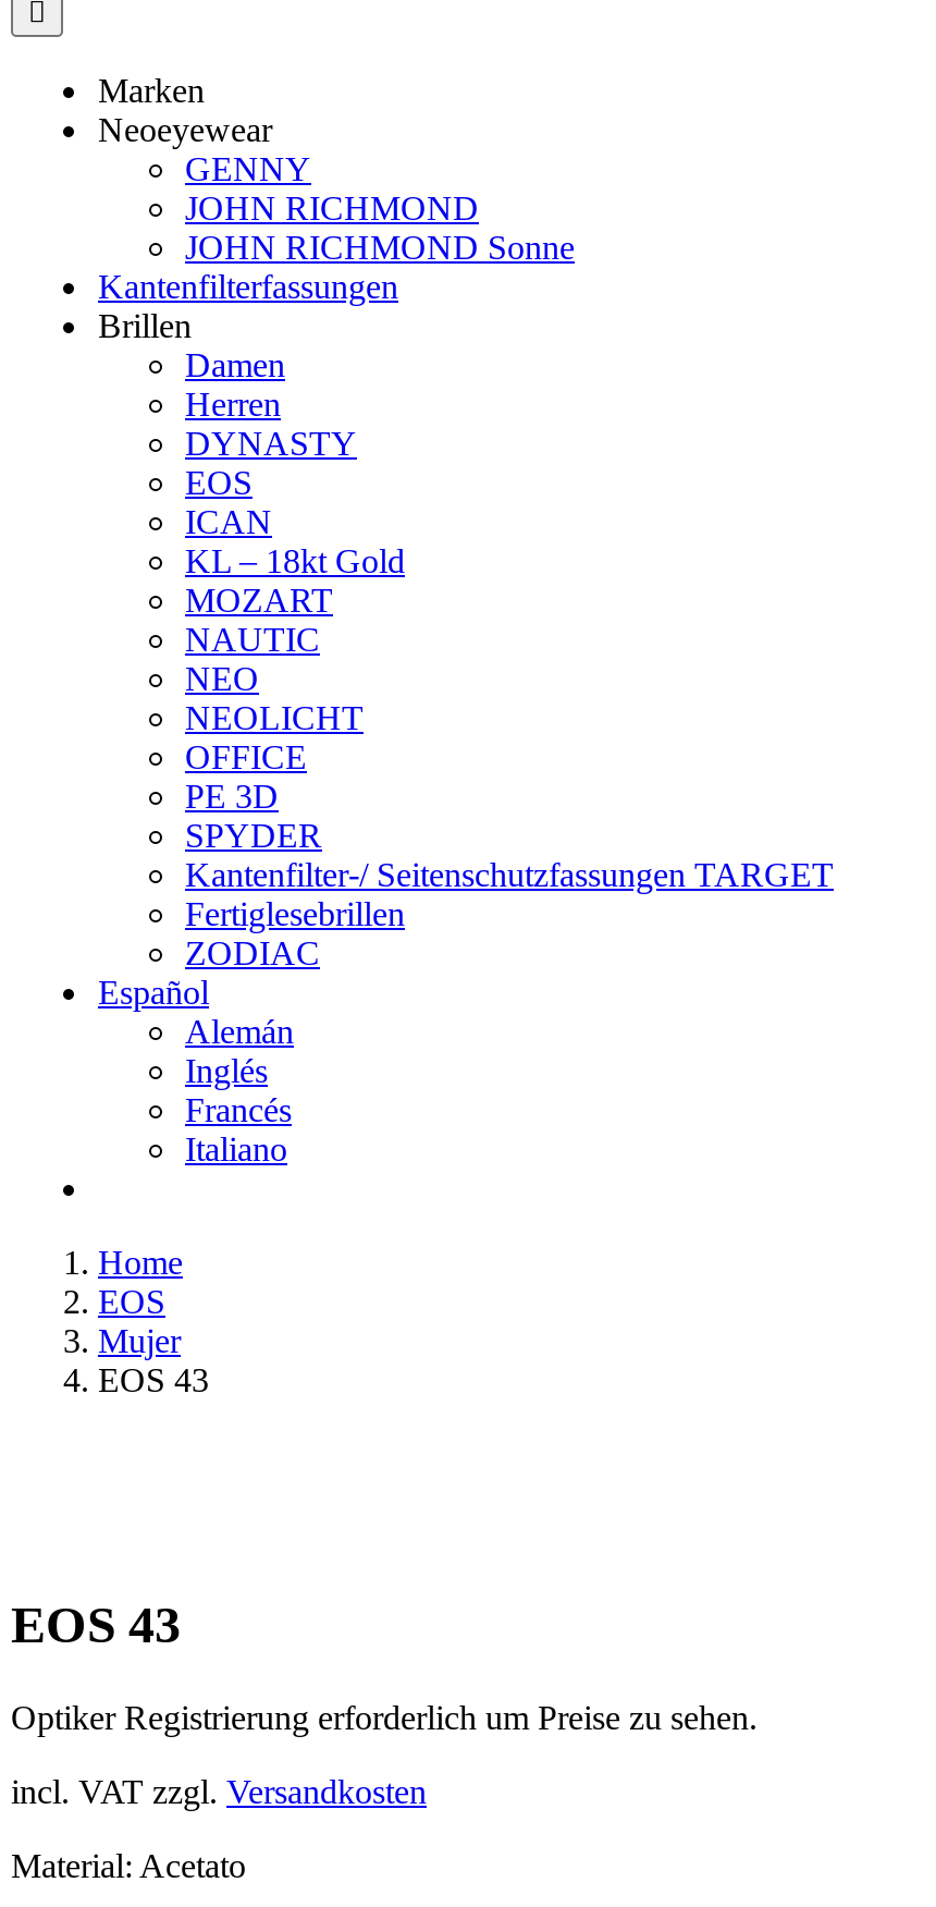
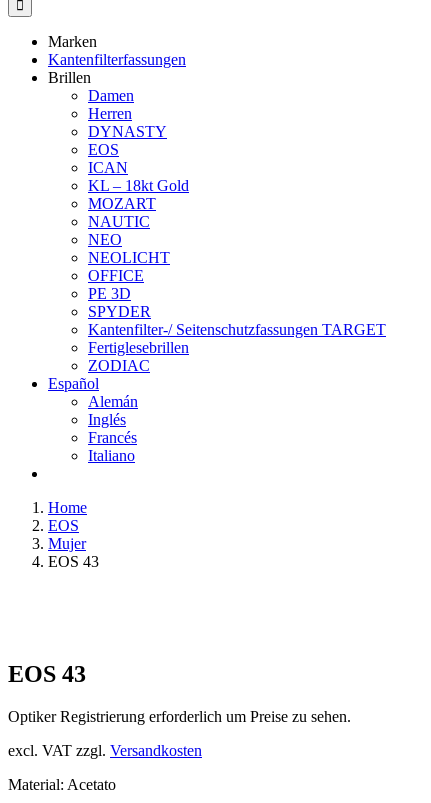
[98,111,575,266] Neoeyewear | GENNY | JOHN RICHMOND | JOHN RICHMOND Sonne -> none
[11,1773,427,1810] incl. VAT zzgl. Versandkosten -> [8,742,202,759] excl. VAT zzgl. Versandkosten

